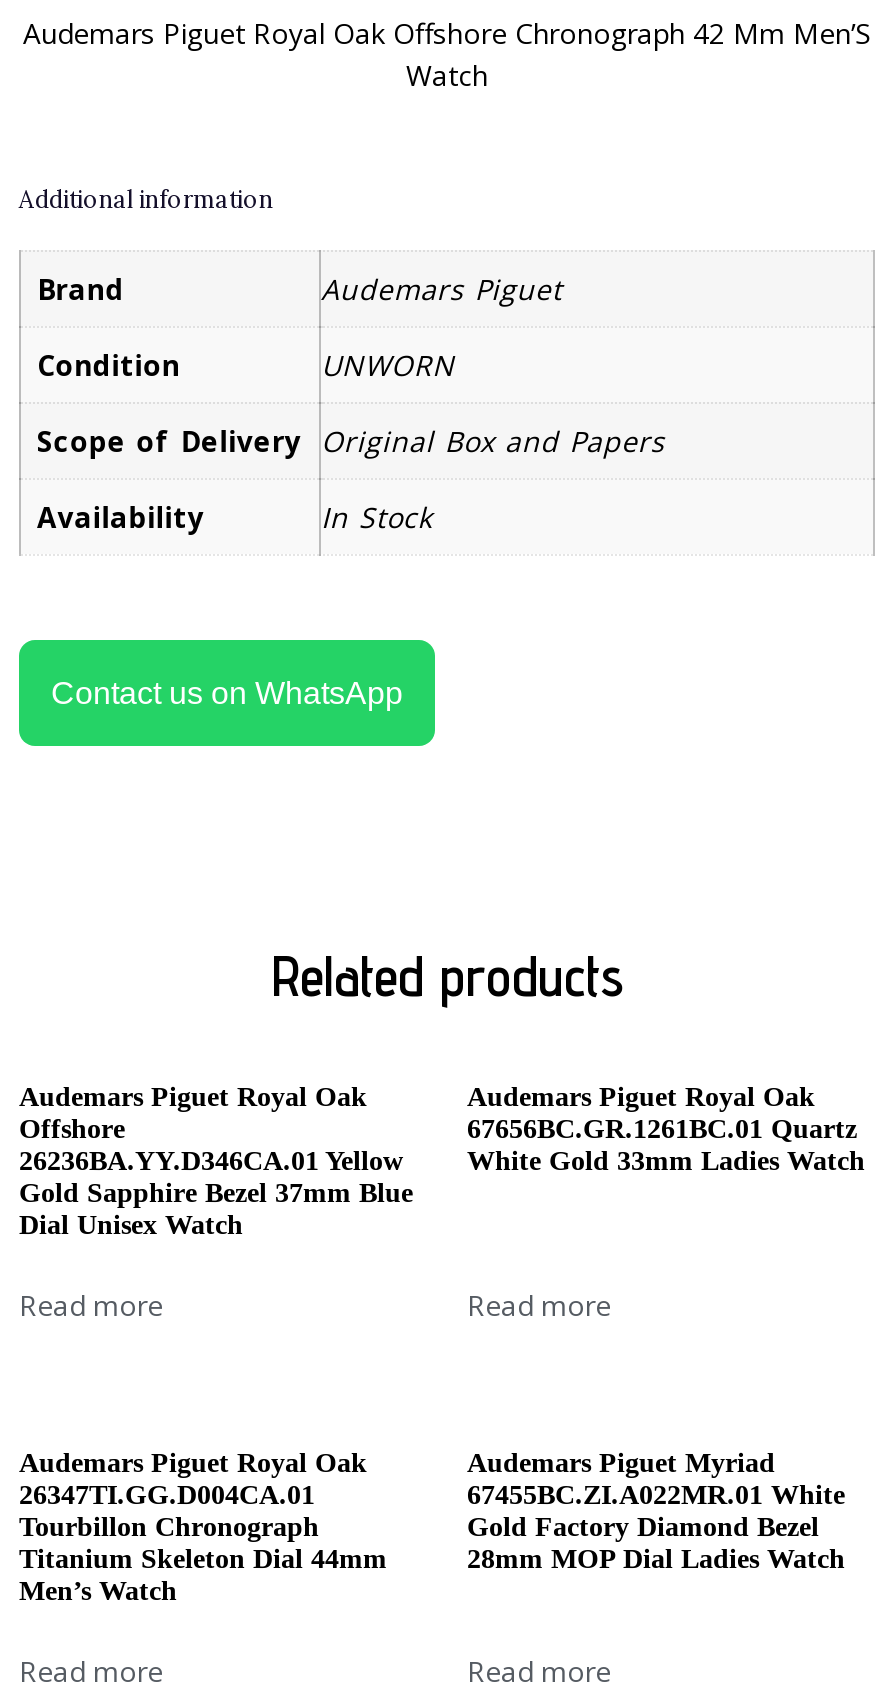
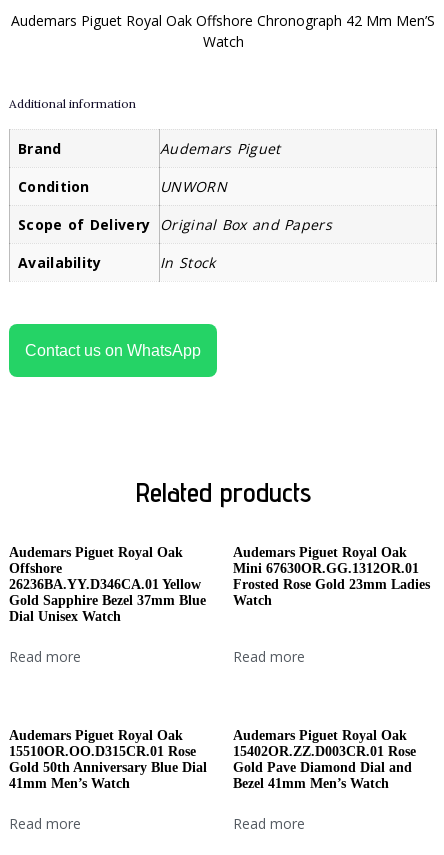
[467,1114,865,1176] 67656BC.GR.1261BC.01 Quartz | White Gold 33mm Ladies Watch -> [233,561,430,608] Mini 67630OR.GG.1312OR.01 | Frosted Rose Gold 23mm Ladies | Watch
[467,1448,845,1574] Audemars Piguet Myriad | 67455BC.ZI.A022MR.01 White | Gold Factory Diamond Bezel | 28mm MOP Dial Ladies Watch -> [233,728,416,791] Audemars Piguet Royal Oak | 15402OR.ZZ.D003CR.01 Rose | Gold Pave Diamond Dial and | Bezel 41mm Men’s Watch
[19,1480,387,1606] 26347TI.GG.D004CA.01 | Tourbillon Chronograph | Titanium Skeleton Dial 44mm | Men’s Watch -> [9,744,207,791] 15510OR.OO.D315CR.01 Rose | Gold 50th Anniversary Blue Dial | 41mm Men’s Watch

